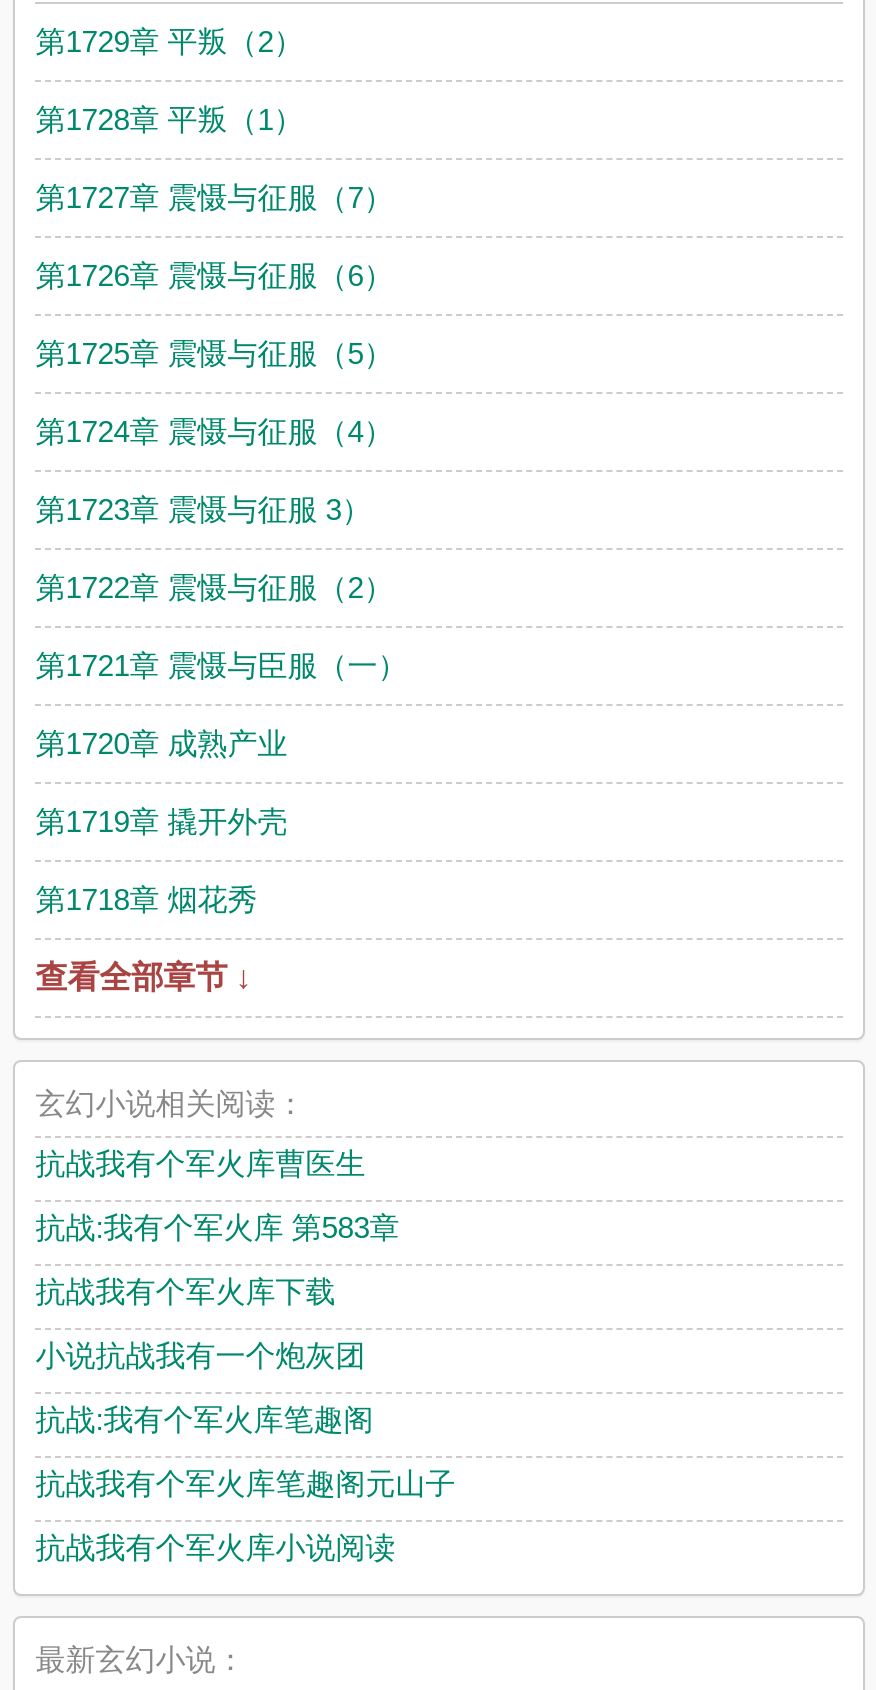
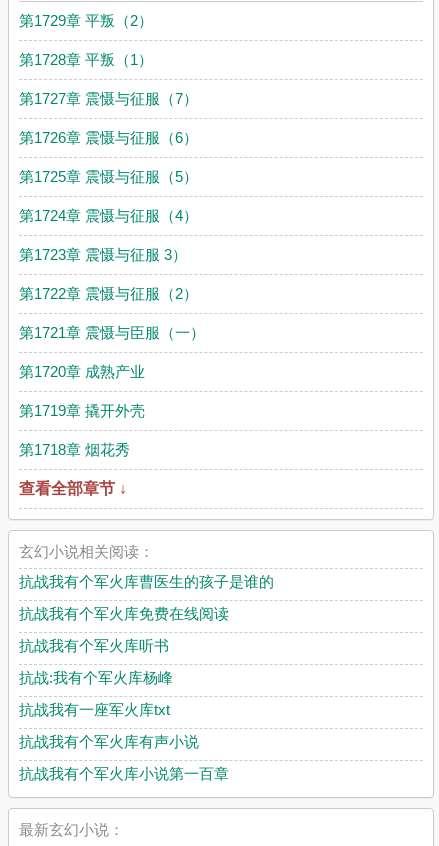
[35,1146,365,1180] 抗战我有个军火库曹医生 -> [19,573,274,590] 抗战我有个军火库曹医生的孩子是谁的
[35,1210,399,1244] 抗战:我有个军火库 第583章 -> [19,605,229,622] 抗战我有个军火库免费在线阅读
[35,1274,335,1308] 抗战我有个军火库下载 -> [19,637,169,654] 抗战我有个军火库听书
[35,1338,365,1372] 小说抗战我有一个炮灰团 -> [19,669,173,686] 抗战:我有个军火库杨峰
[35,1402,373,1436] 抗战:我有个军火库笔趣阁 -> [19,701,170,718] 抗战我有一座军火库txt
[35,1466,455,1500] 抗战我有个军火库笔趣阁元山子 -> [19,733,199,750] 抗战我有个军火库有声小说
[35,1530,395,1564] 抗战我有个军火库小说阅读 -> [19,765,229,782] 抗战我有个军火库小说第一百章

